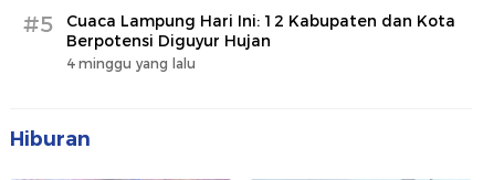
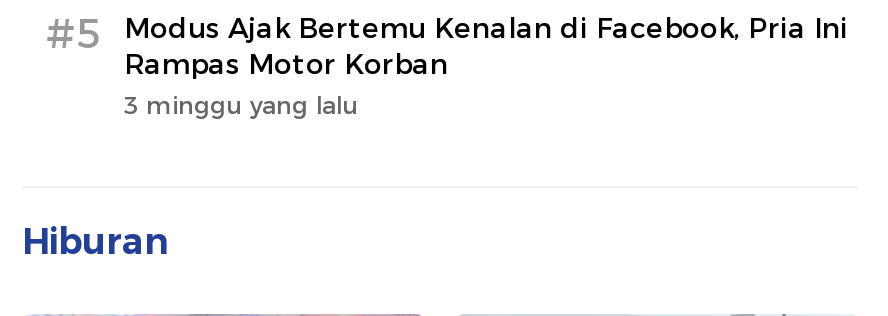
[66,11,455,72] Cuaca Lampung Hari Ini: 12 Kabupaten dan Kota | Berpotensi Diguyur Hujan | 4 minggu yang lalu -> [124,10,848,120] Modus Ajak Bertemu Kenalan di Facebook, Pria Ini | Rampas Motor Korban | 3 minggu yang lalu

